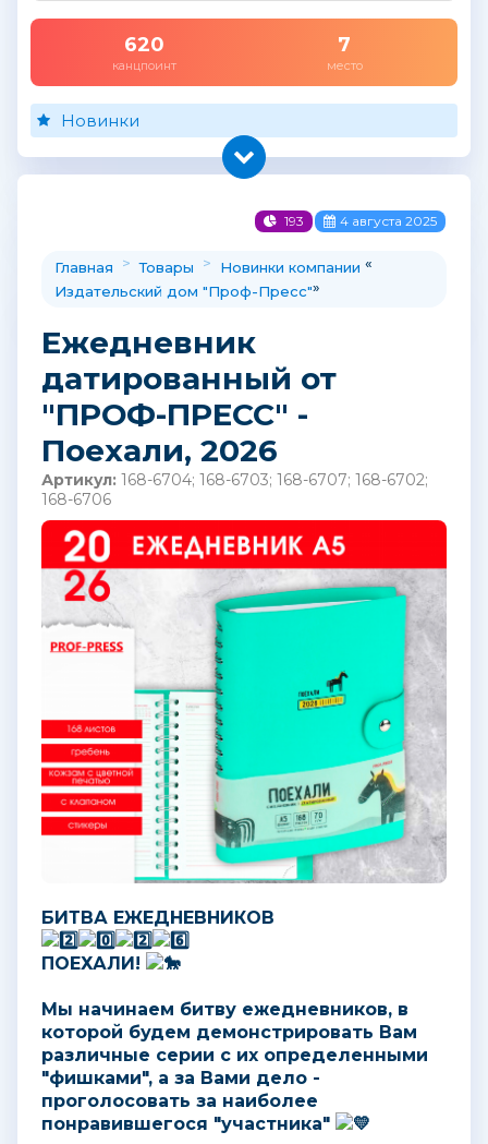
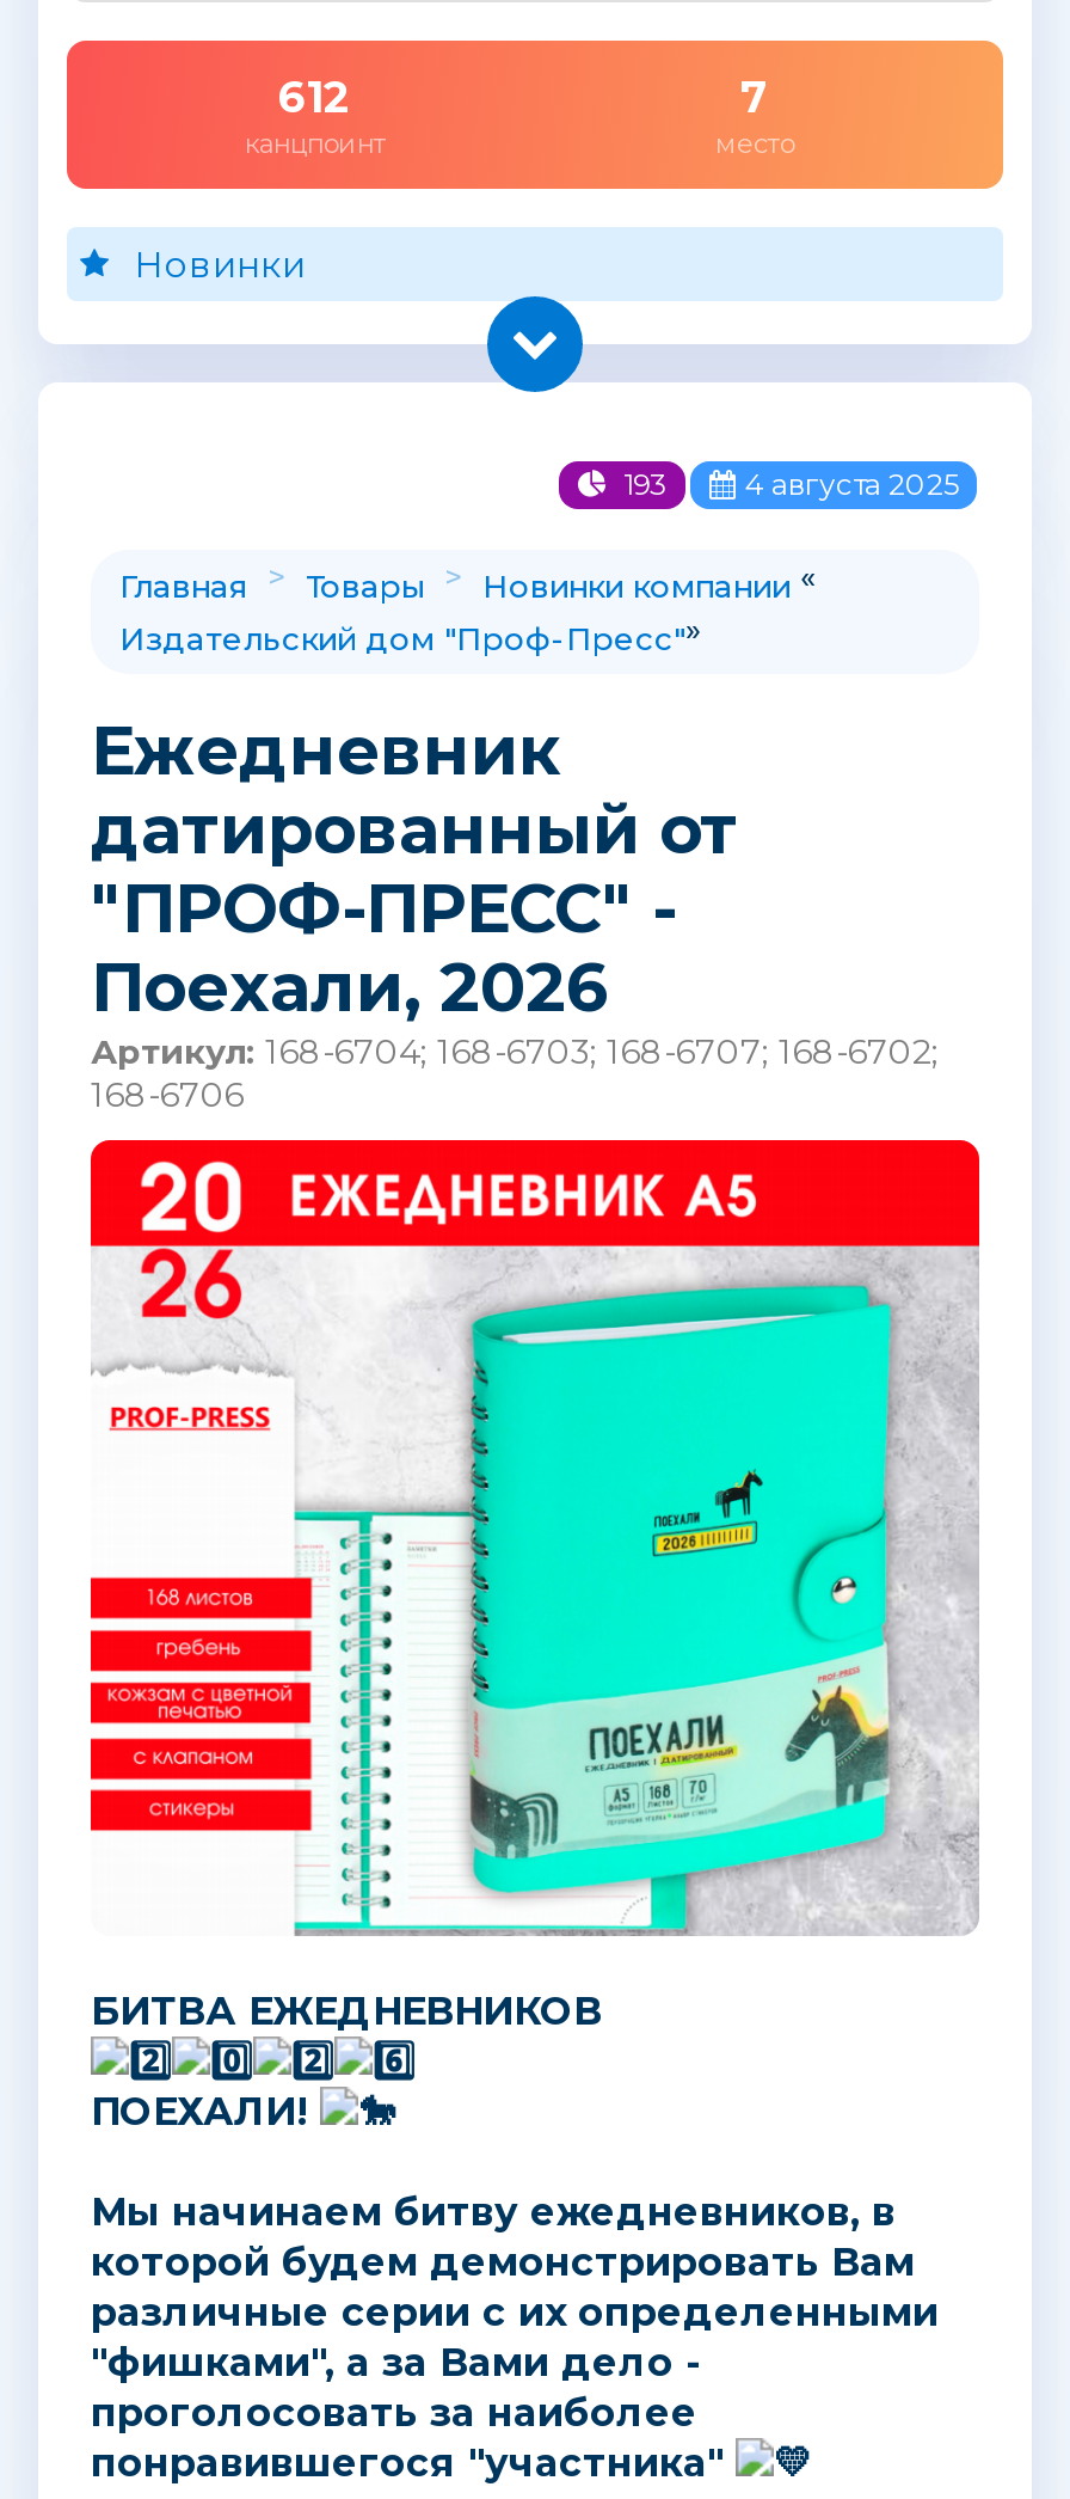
[124,33,164,57] 620 -> [278,72,352,124] 612

